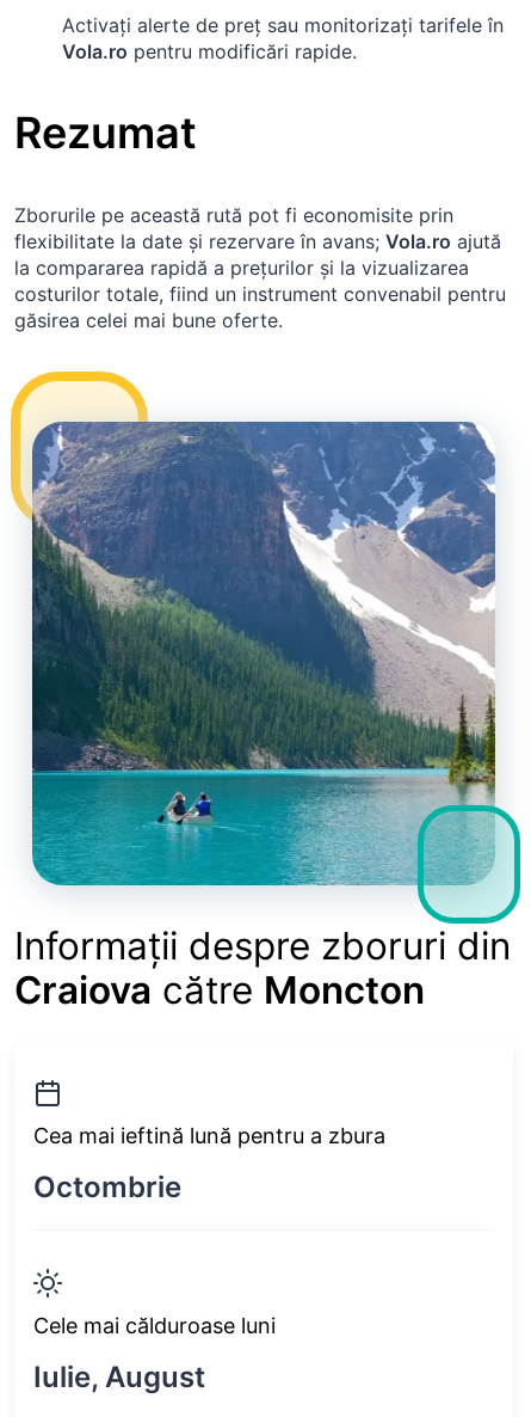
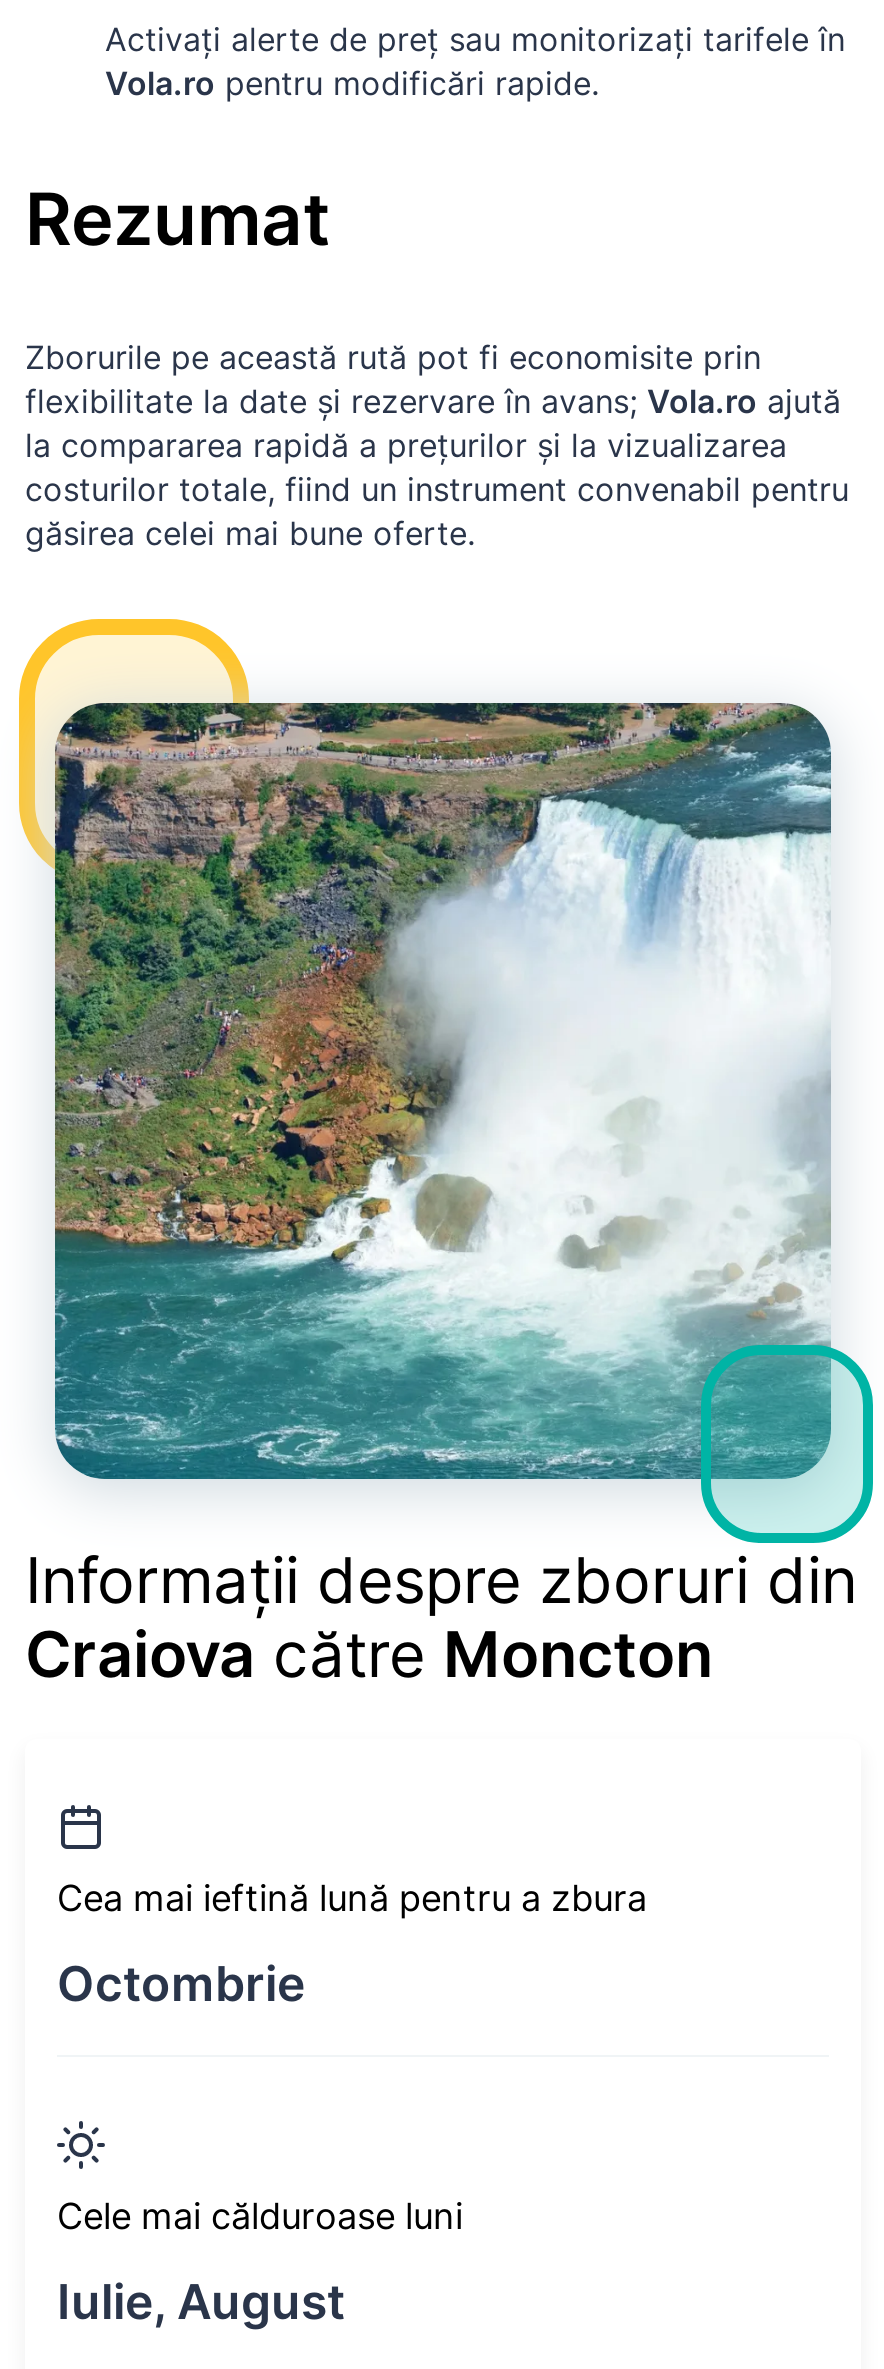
[31,421,496,885] [image] -> [53,701,833,1479] [image]

